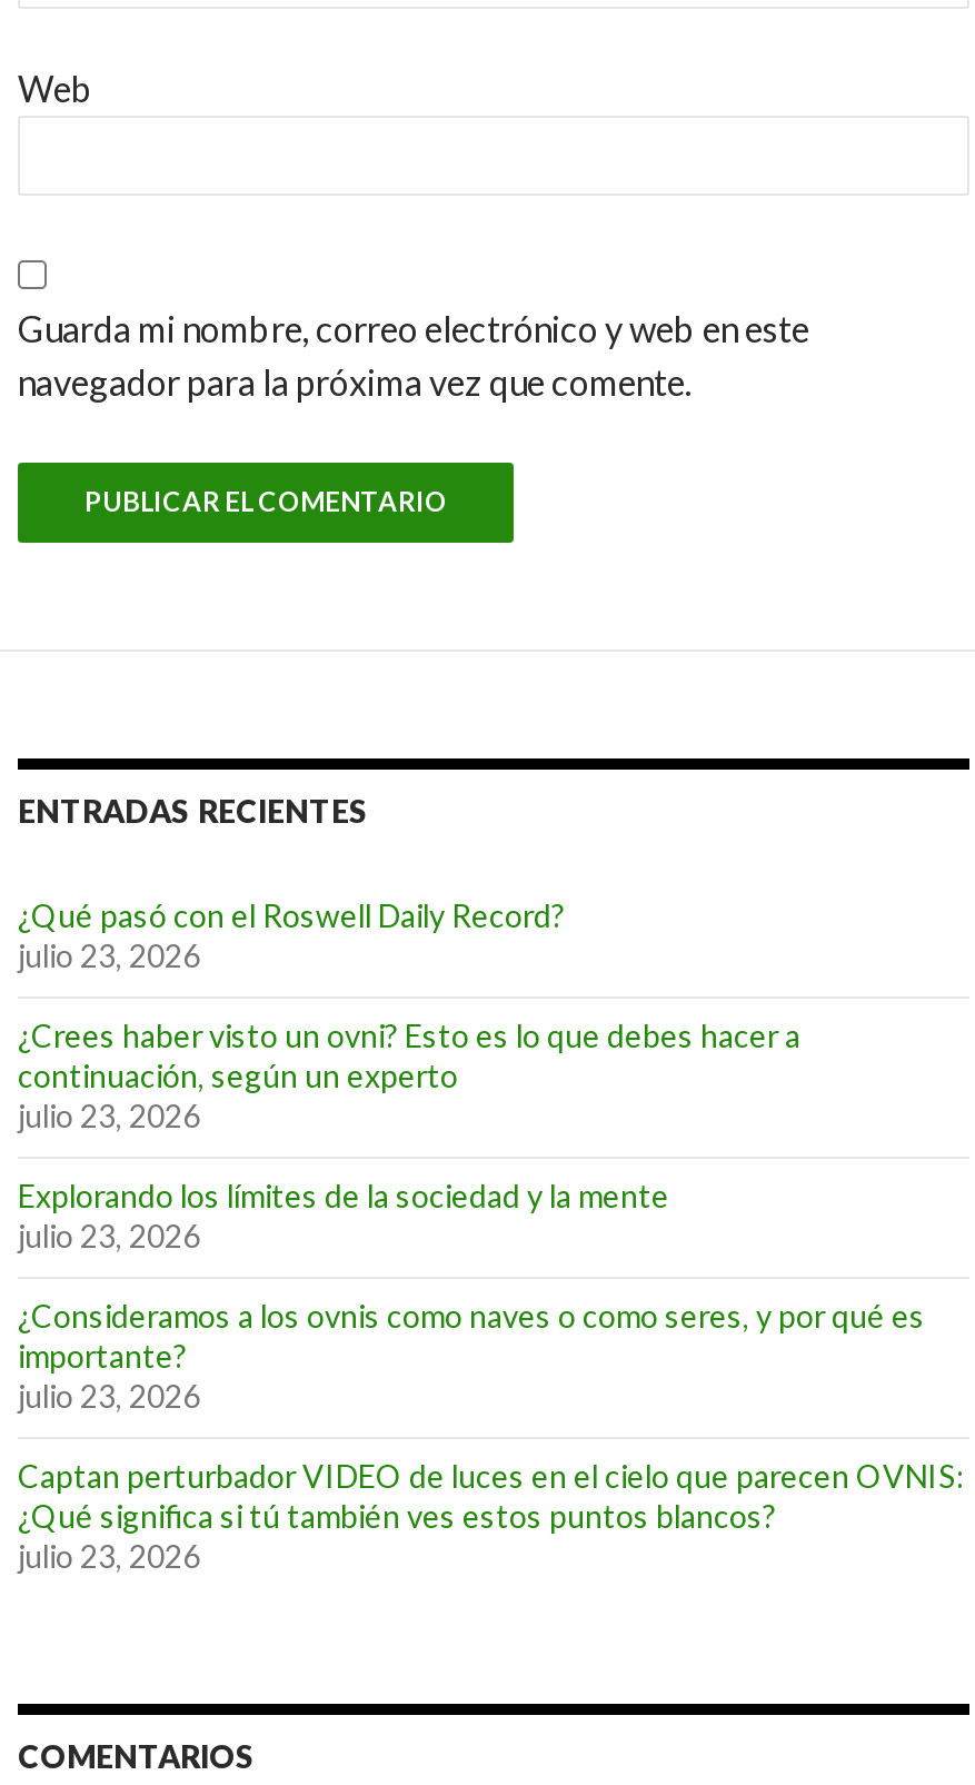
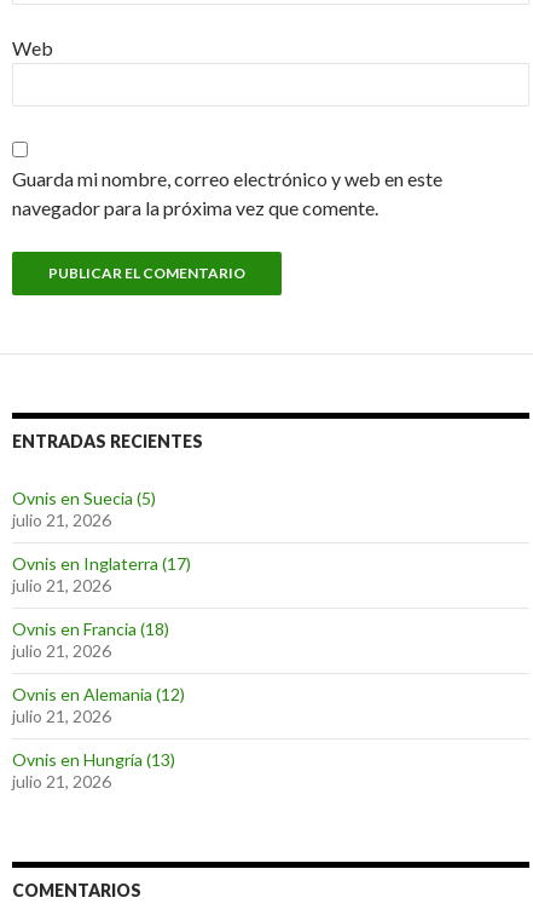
[18,896,565,974] ¿Qué pasó con el Roswell Daily Record? | julio 23, 2026 -> [12,488,156,530] Ovnis en Suecia (5) | julio 21, 2026
[18,1016,800,1134] ¿Crees haber visto un ovni? Esto es lo que debes hacer a | continuación, según un experto | julio 23, 2026 -> [12,553,191,595] Ovnis en Inglaterra (17) | julio 21, 2026
[18,1176,669,1254] Explorando los límites de la sociedad y la mente | julio 23, 2026 -> [12,618,169,661] Ovnis en Francia (18) | julio 21, 2026
[18,1297,925,1414] ¿Consideramos a los ovnis como naves o como seres, y por qué es | importante? | julio 23, 2026 -> [12,684,185,726] Ovnis en Alemania (12) | julio 21, 2026
[18,1457,965,1575] Captan perturbador VIDEO de luces en el cielo que parecen OVNIS: | ¿Qué significa si tú también ves estos puntos blancos? | julio 23, 2026 -> [12,749,175,791] Ovnis en Hungría (13) | julio 21, 2026

